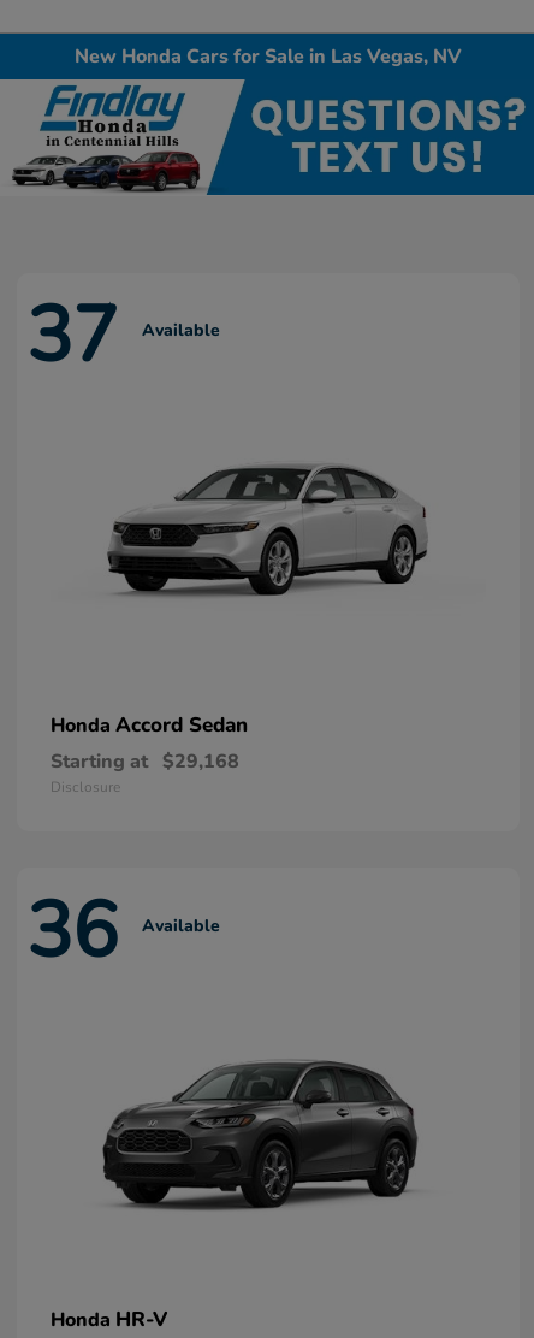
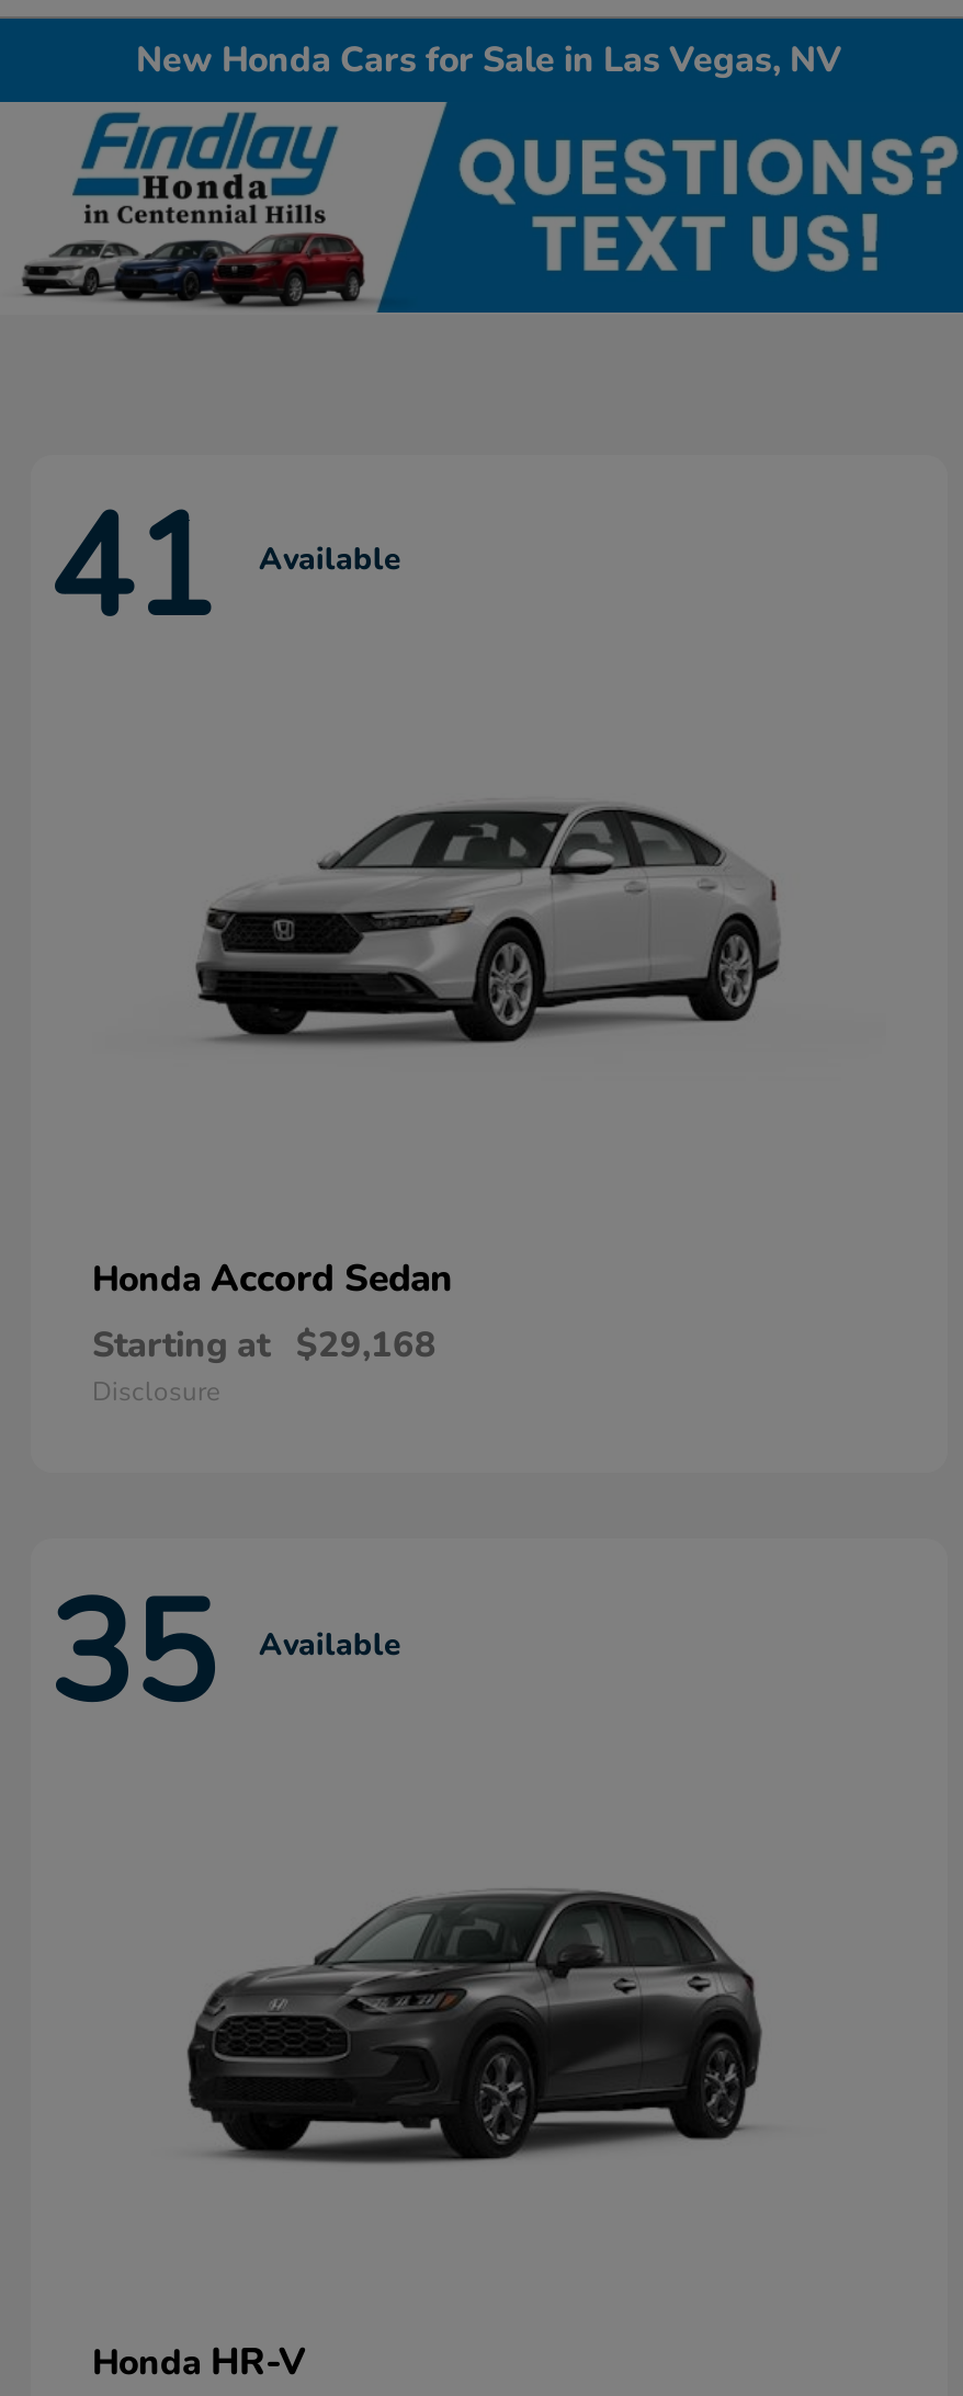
[26,283,220,389] 37 Available -> [48,473,401,666] 41 Available
[26,878,220,984] 36 Available -> [48,1557,401,1750] 35 Available

